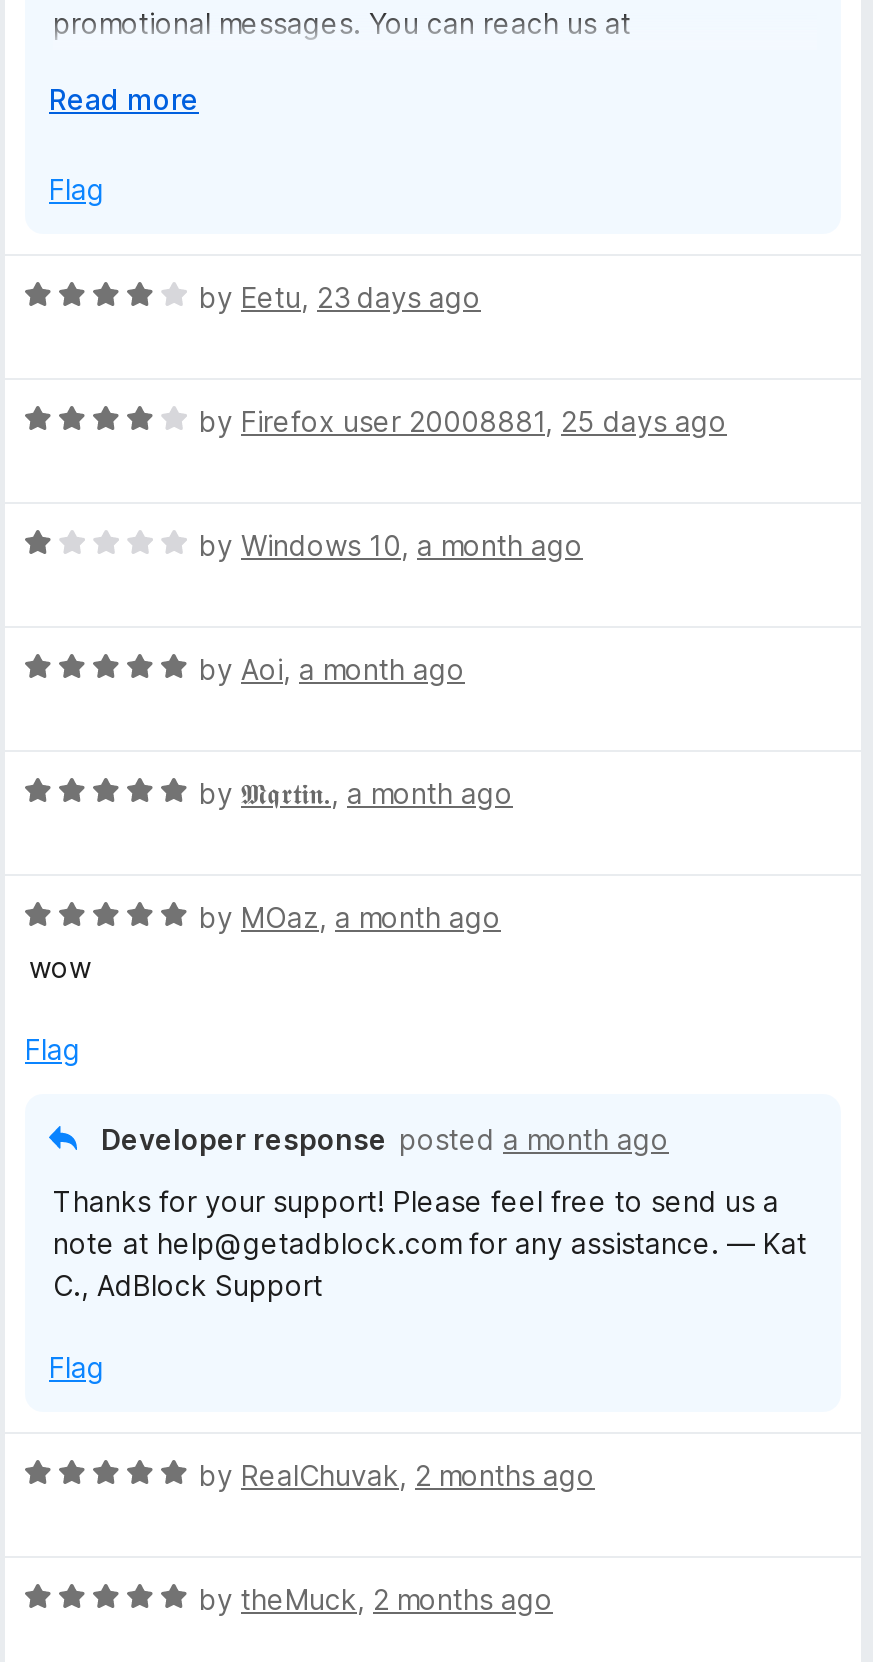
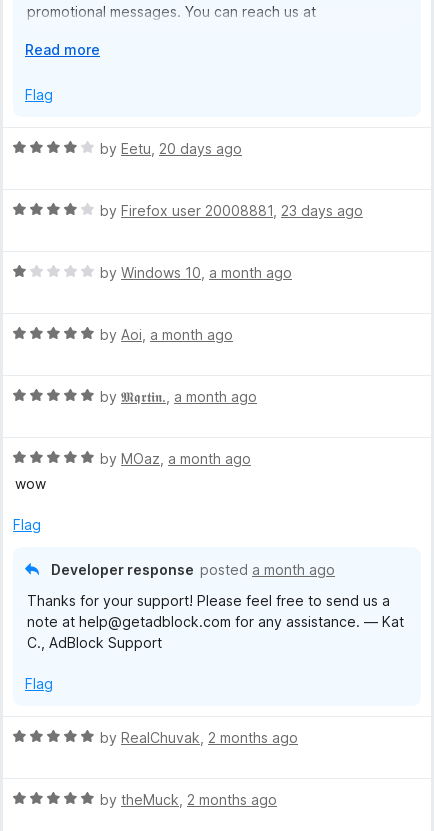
[199,280,481,314] by Eetu, 23 days ago -> [100,140,242,157] by Eetu, 20 days ago
[199,404,727,438] by Firefox user 20008881, 25 days ago -> [100,202,363,219] by Firefox user 20008881, 23 days ago

